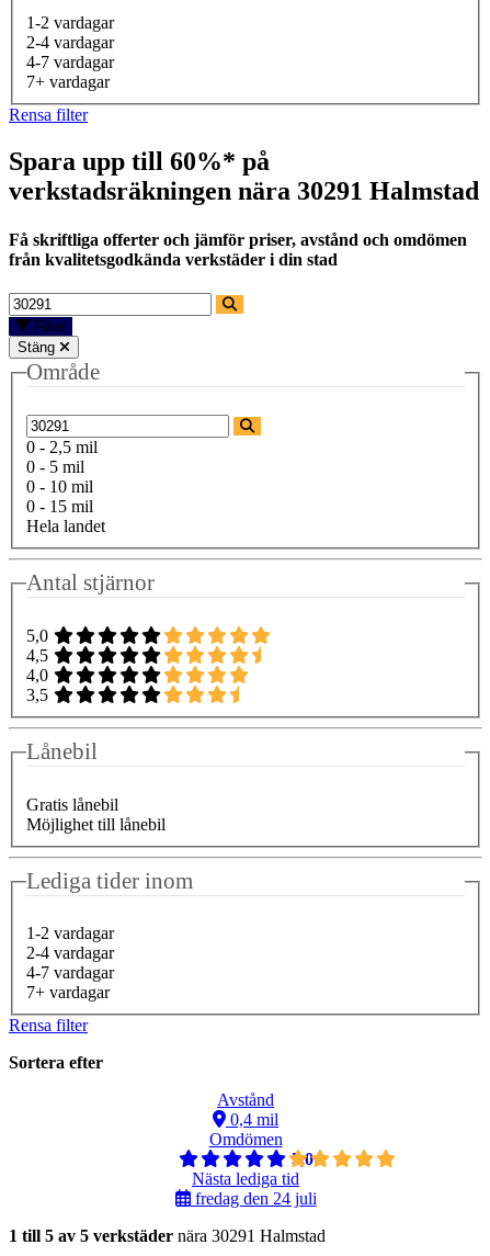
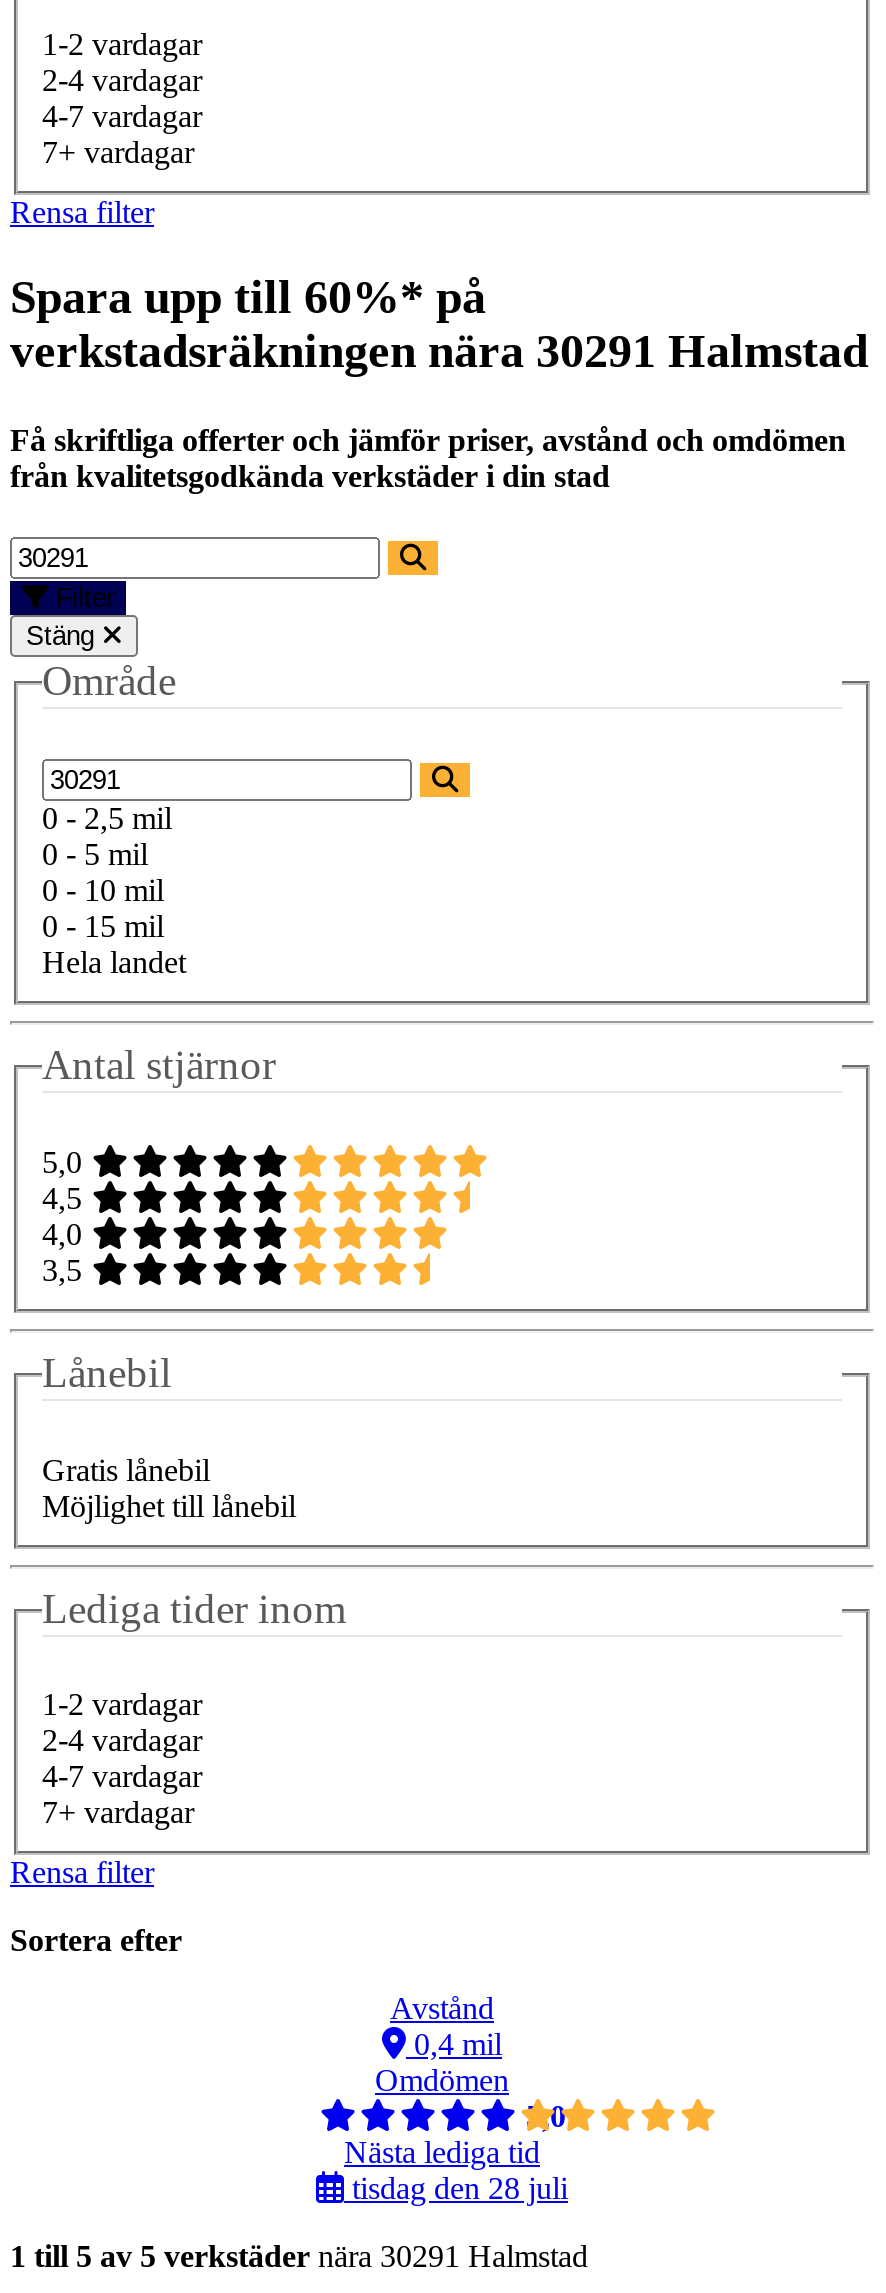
[190,1189,316,1208] fredag den 24 juli -> [344,2171,568,2205] tisdag den 28 juli

